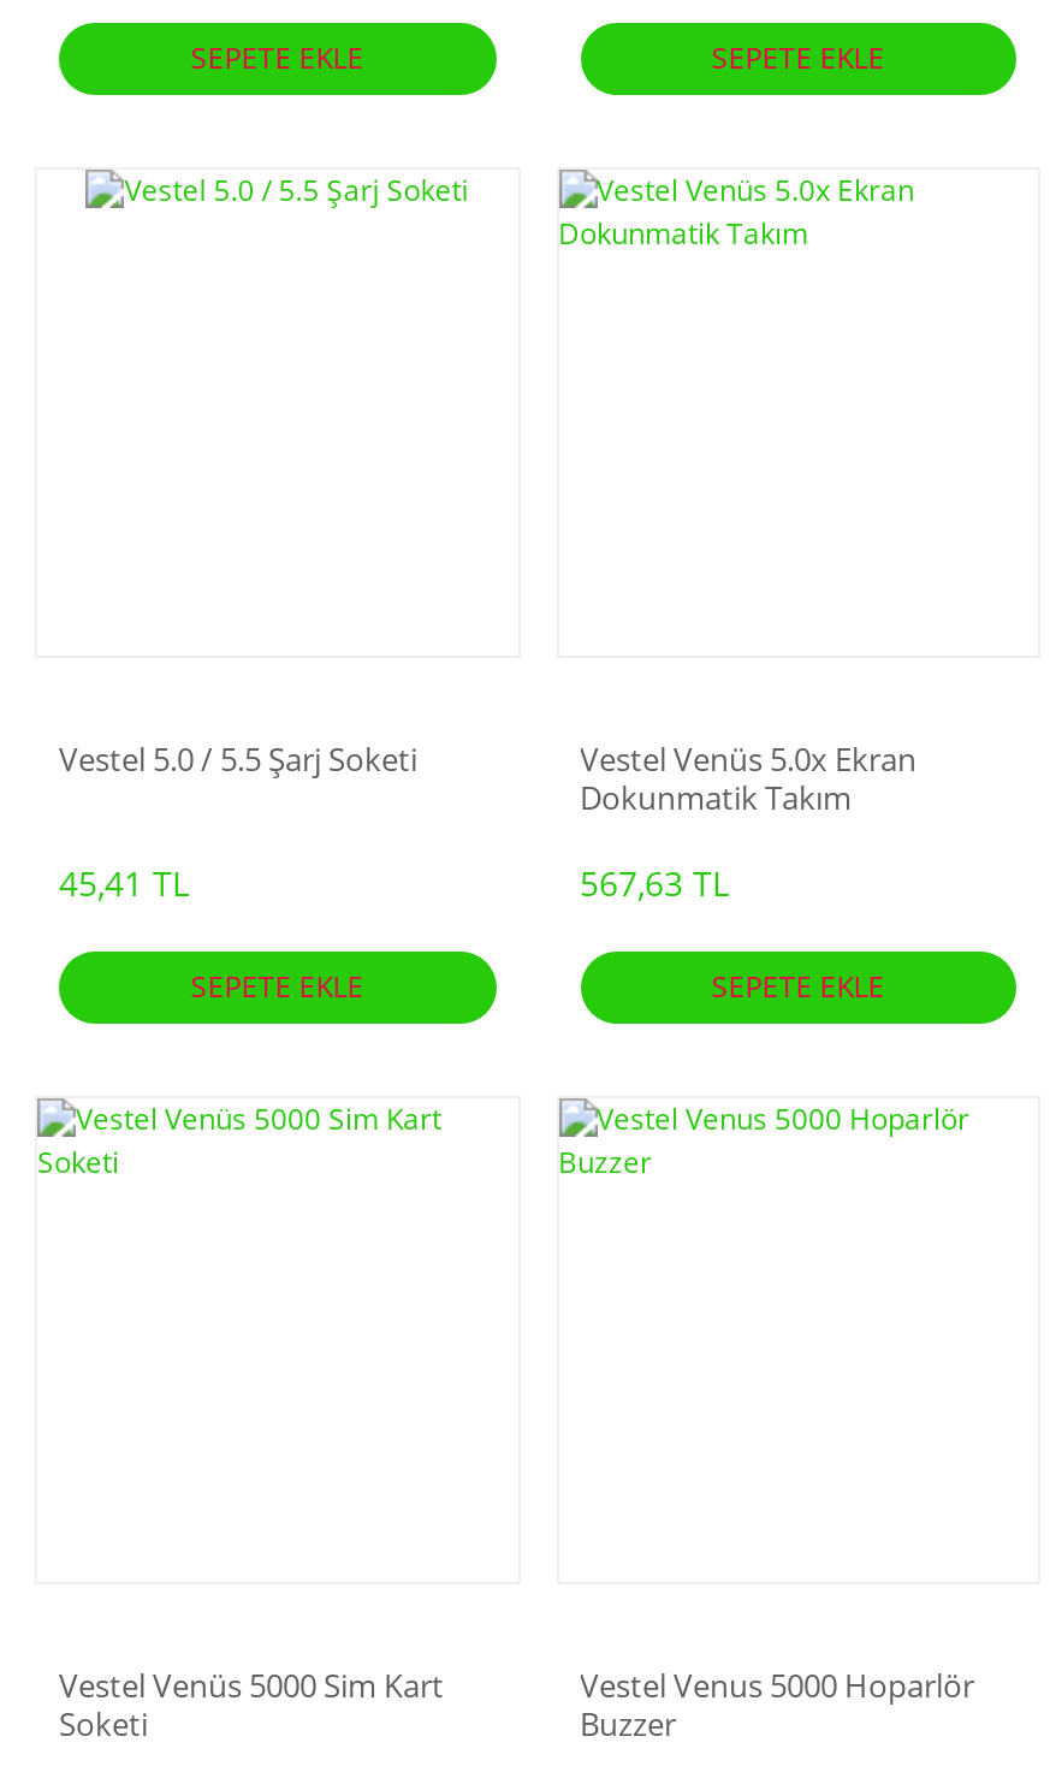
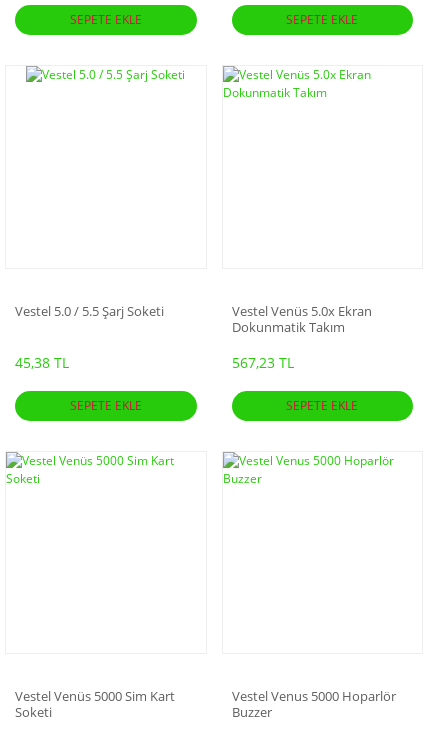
[59,860,189,906] 45,41 TL -> [15,353,69,372] 45,38 TL
[580,860,729,906] 567,63 TL -> [231,353,293,372] 567,23 TL

